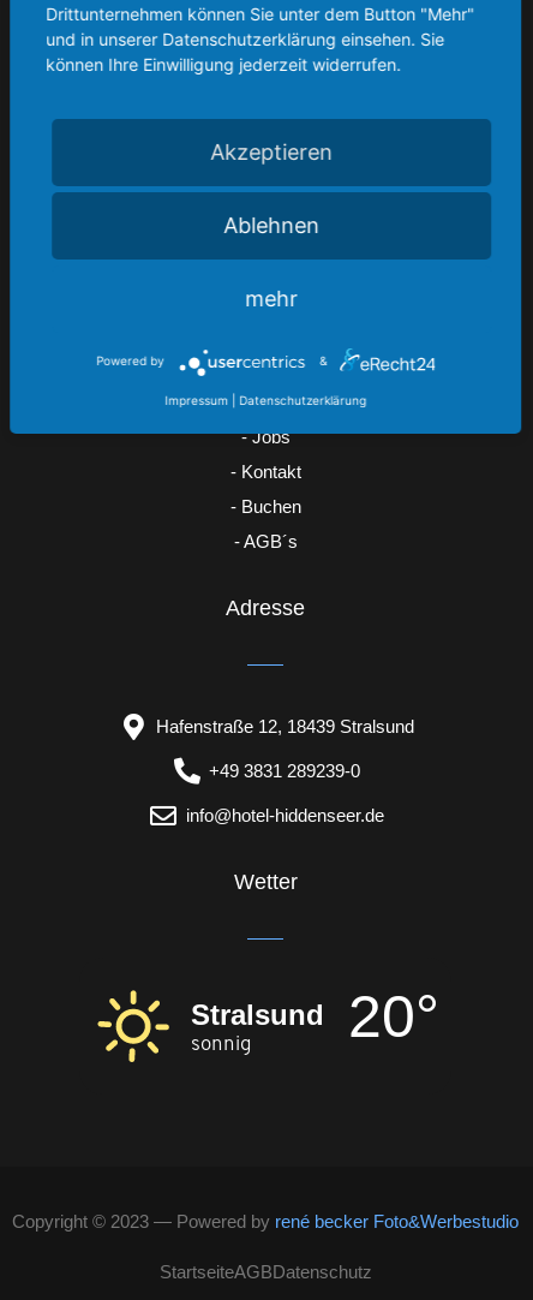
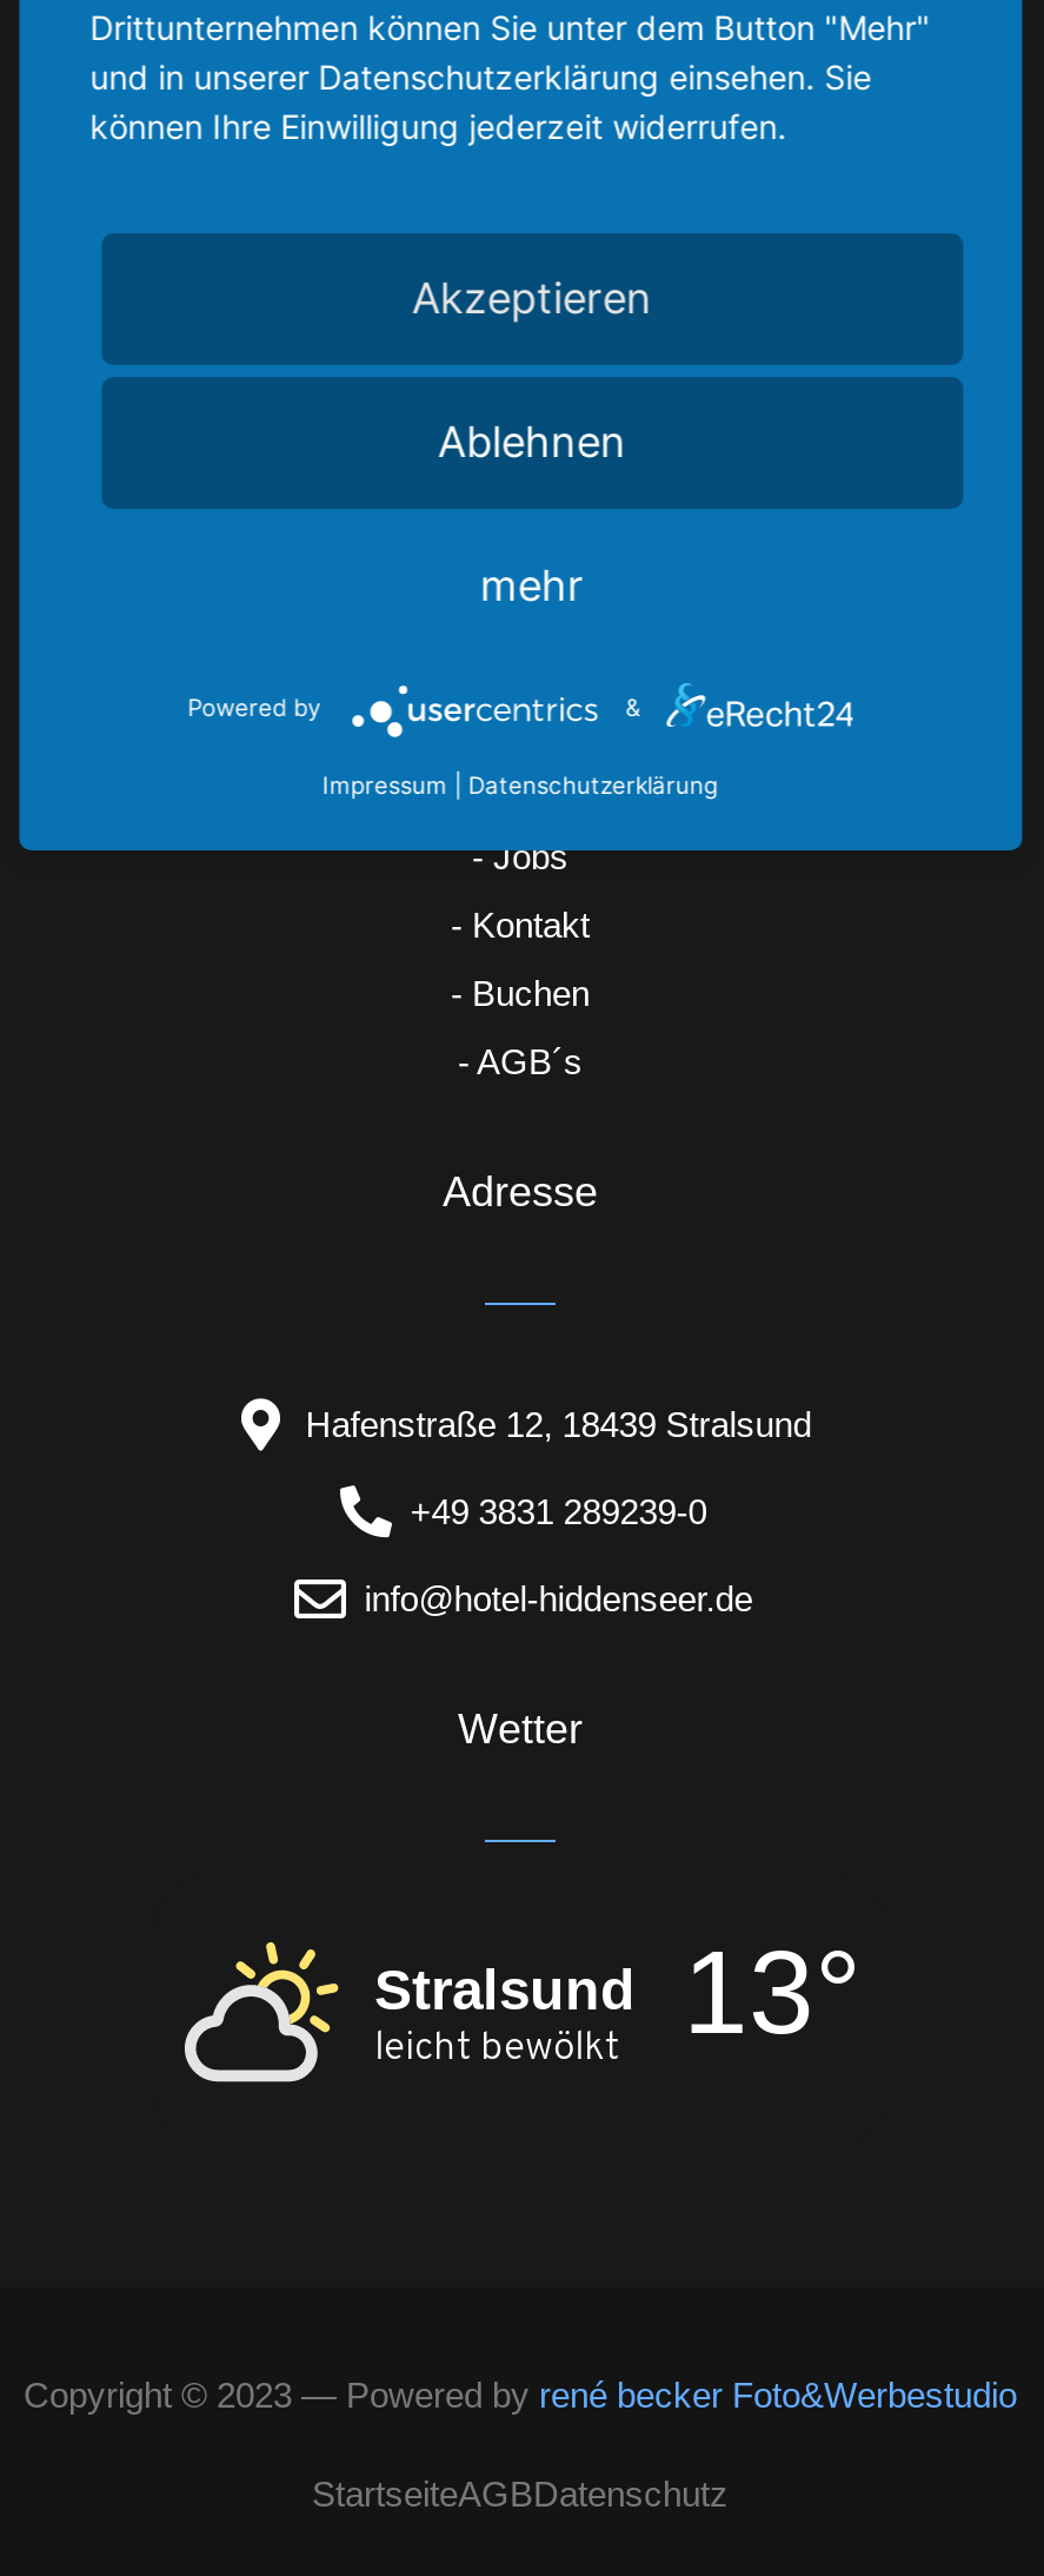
[94,983,439,1063] [image] | sonnig | 20° -> [181,1928,862,2085] [image] | leicht bewölkt | 13°

